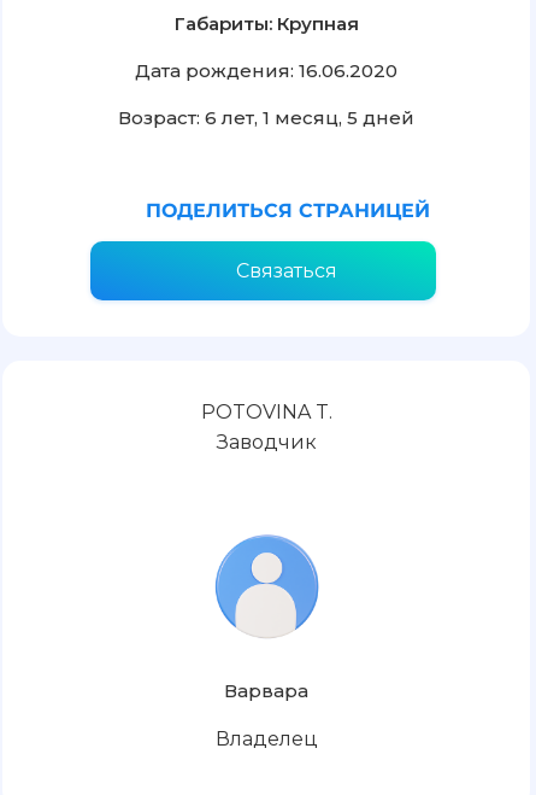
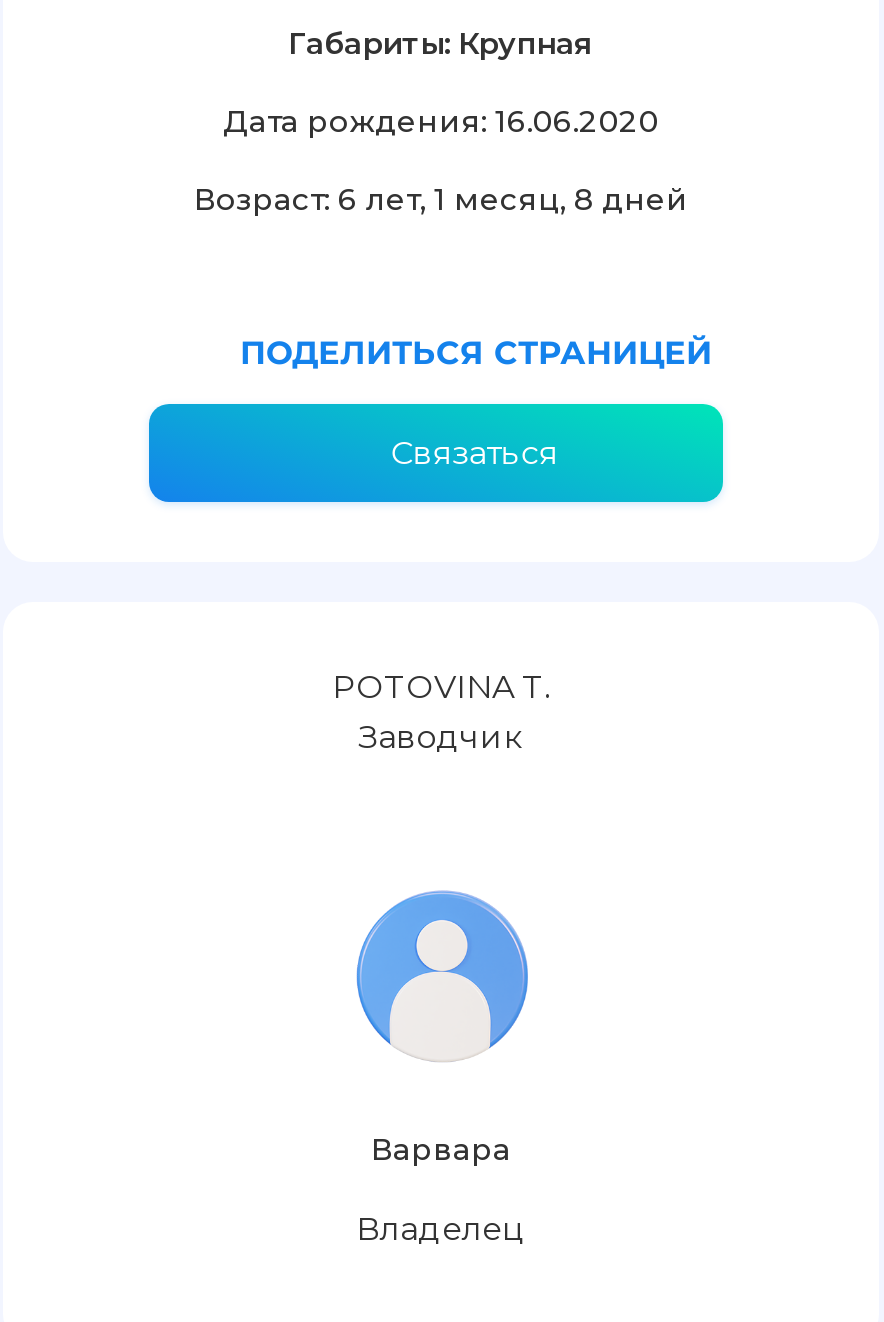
[118,106,414,129] Возраст: 6 лет, 1 месяц, 5 дней -> [194,180,688,218] Возраст: 6 лет, 1 месяц, 8 дней

